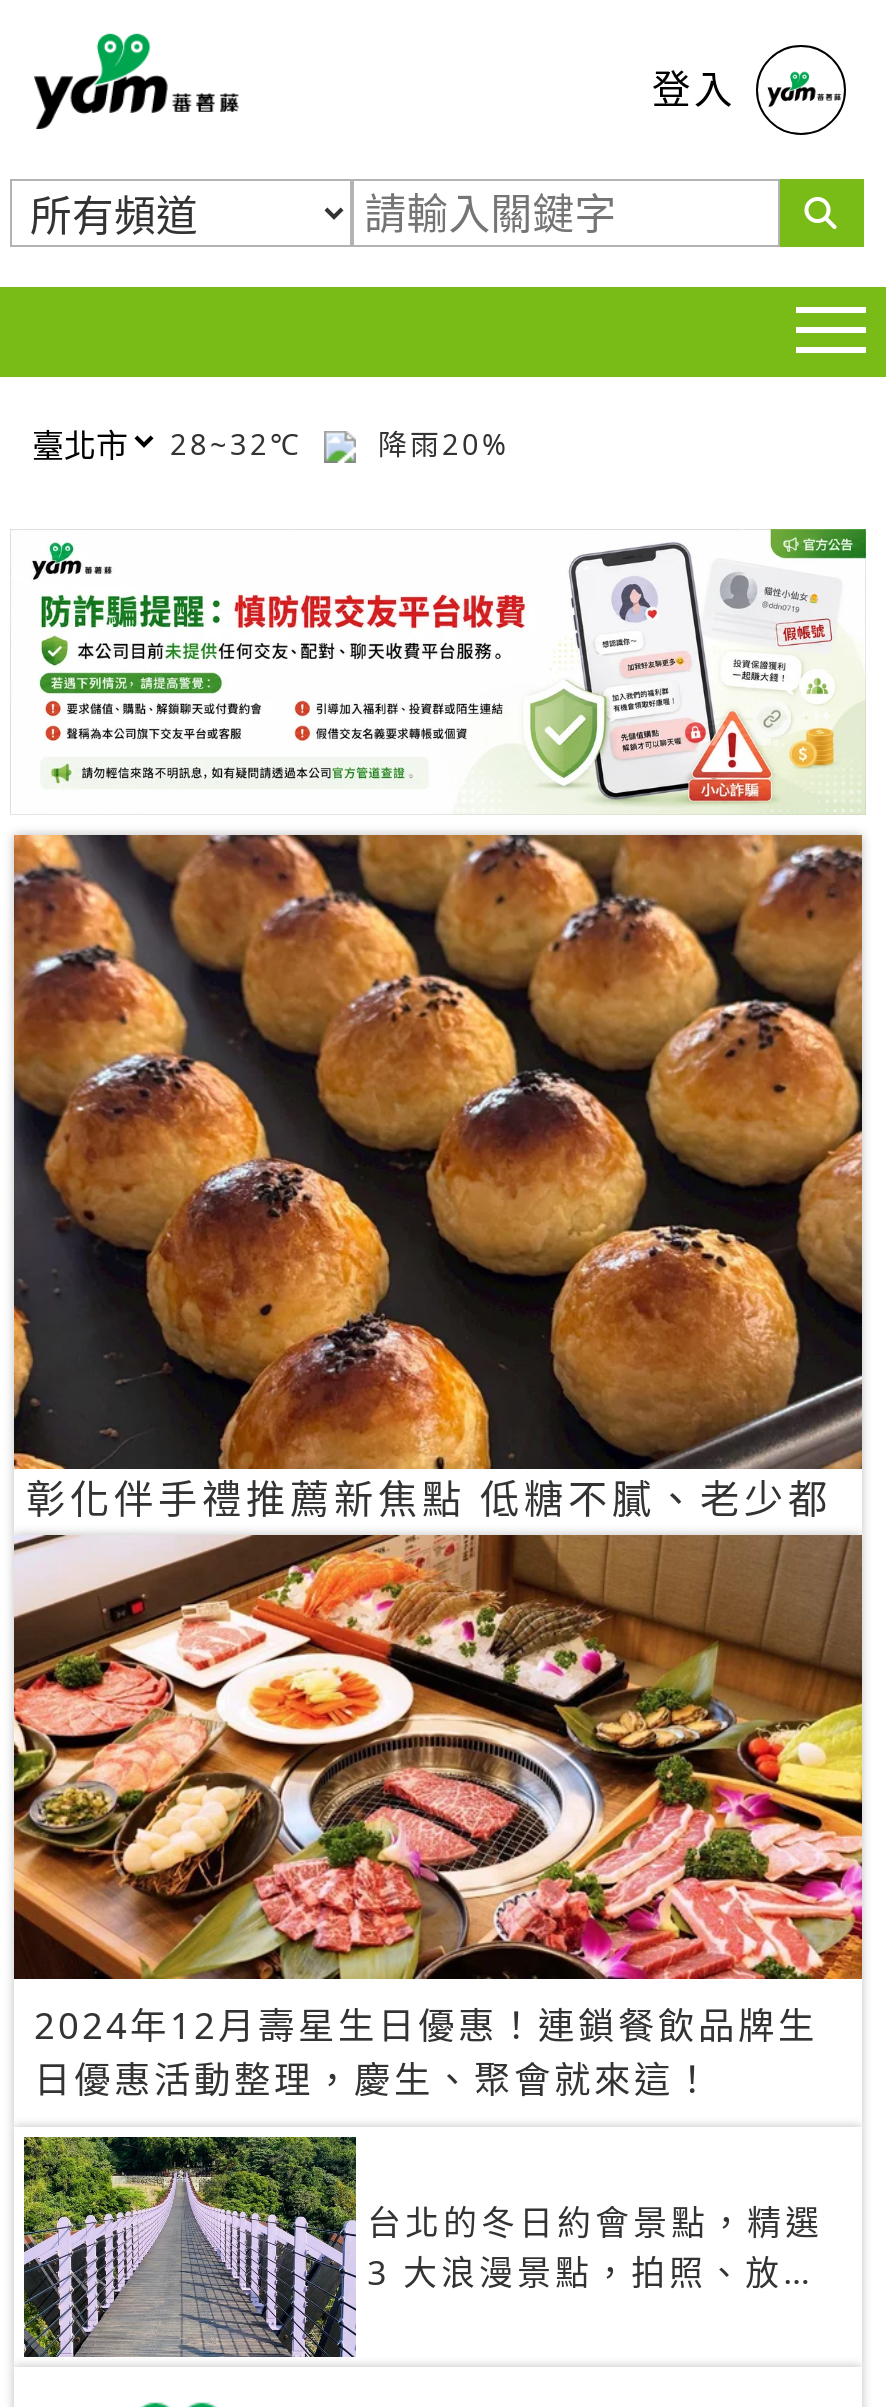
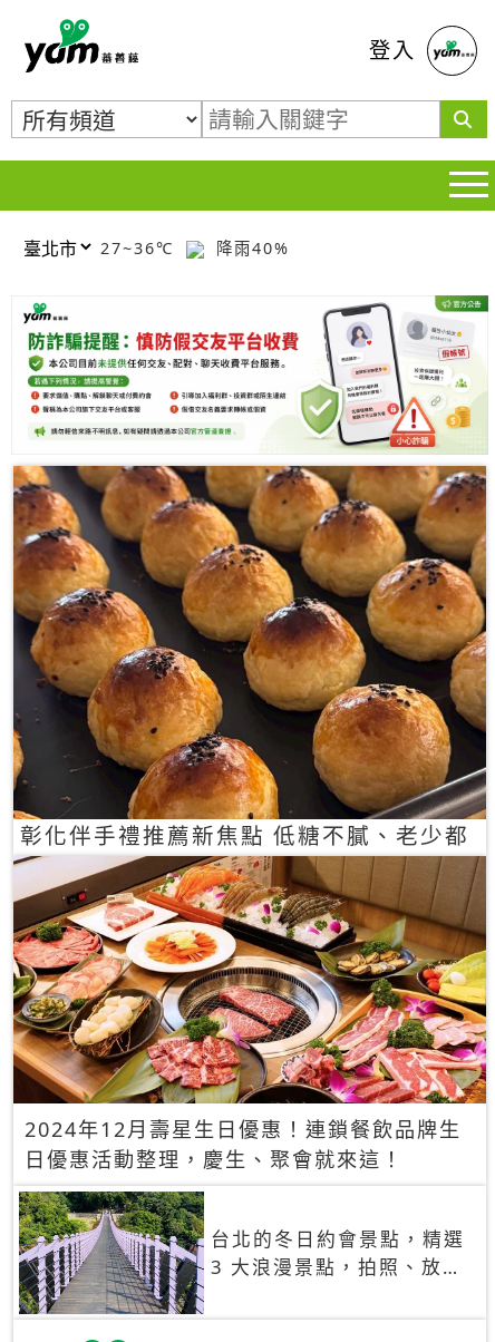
[170,424,314,462] 28~32℃ -> [100,237,181,258] 27~36℃
[366,424,510,462] 降雨20% -> [210,237,290,258] 降雨40%

